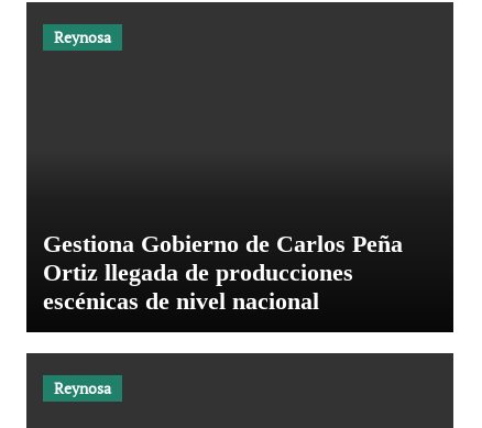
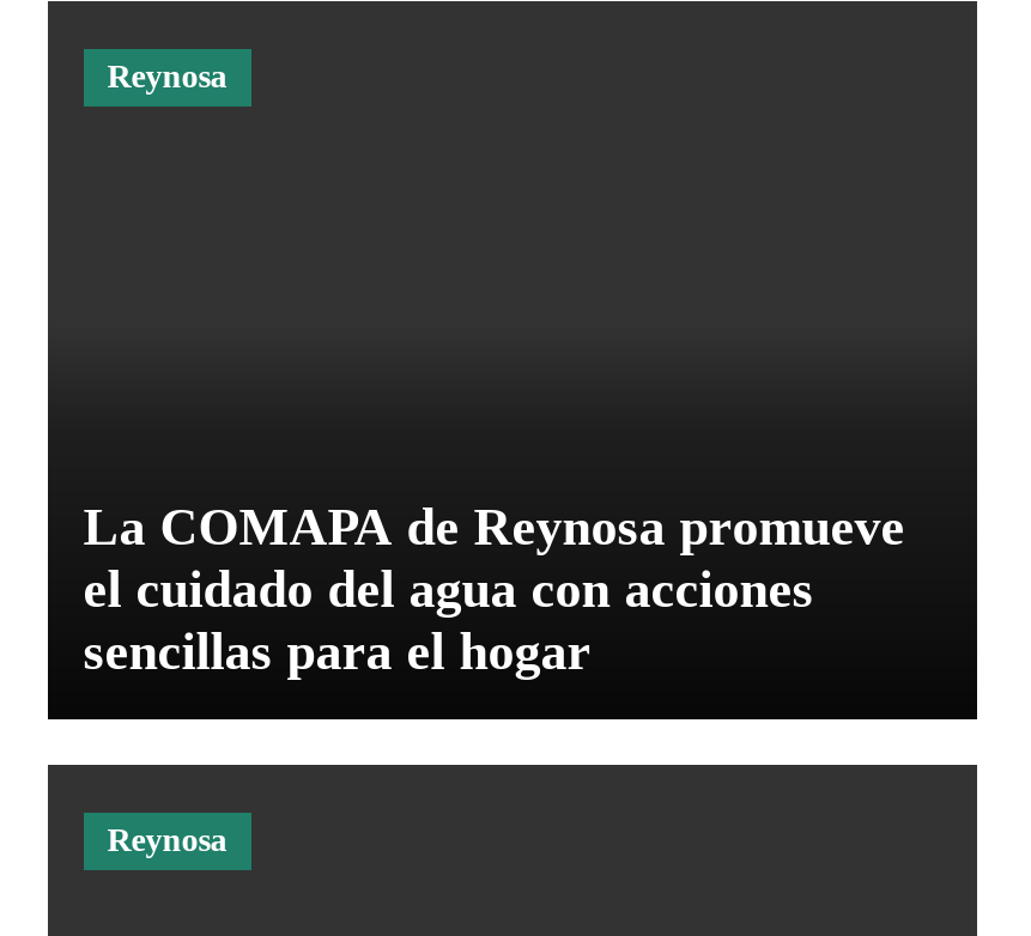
[43,230,403,315] Gestiona Gobierno de Carlos Peña | Ortiz llegada de producciones | escénicas de nivel nacional -> [83,495,905,680] La COMAPA de Reynosa promueve | el cuidado del agua con acciones | sencillas para el hogar

